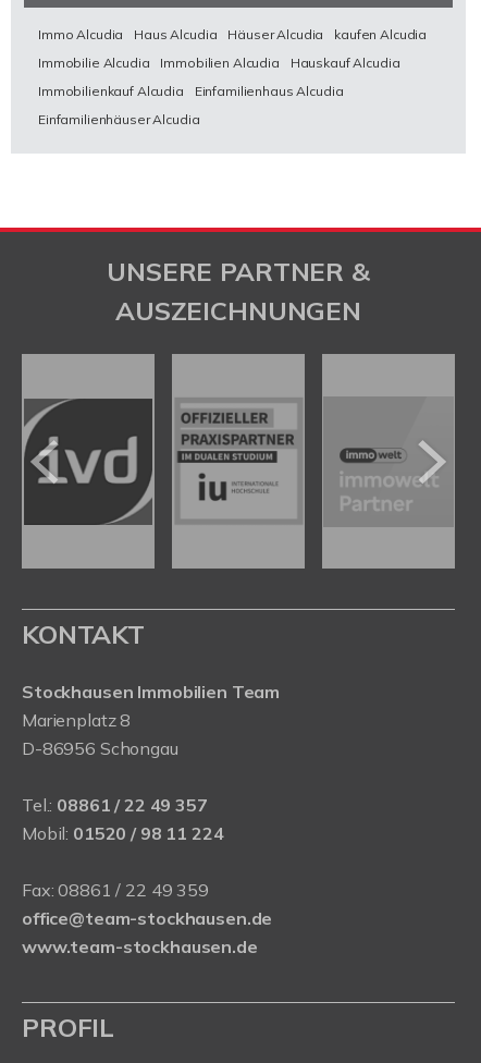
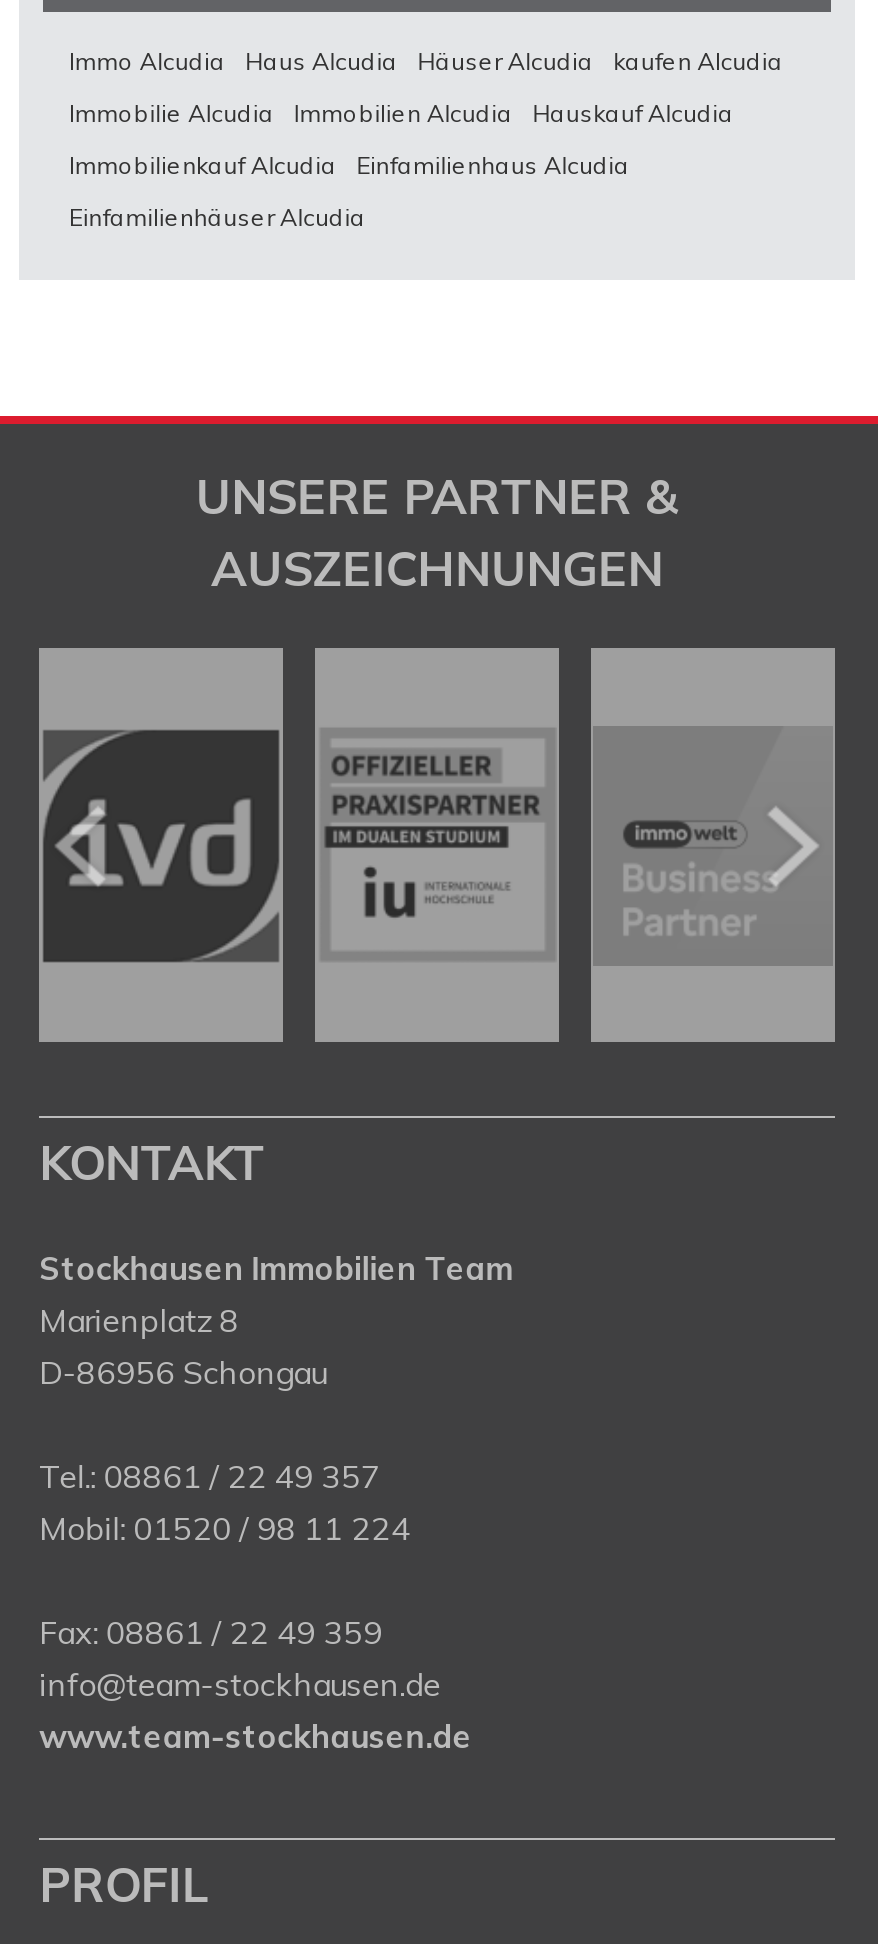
[22,907,272,929] office@team-stockhausen.de -> [39,1664,440,1704] info@team-stockhausen.de

